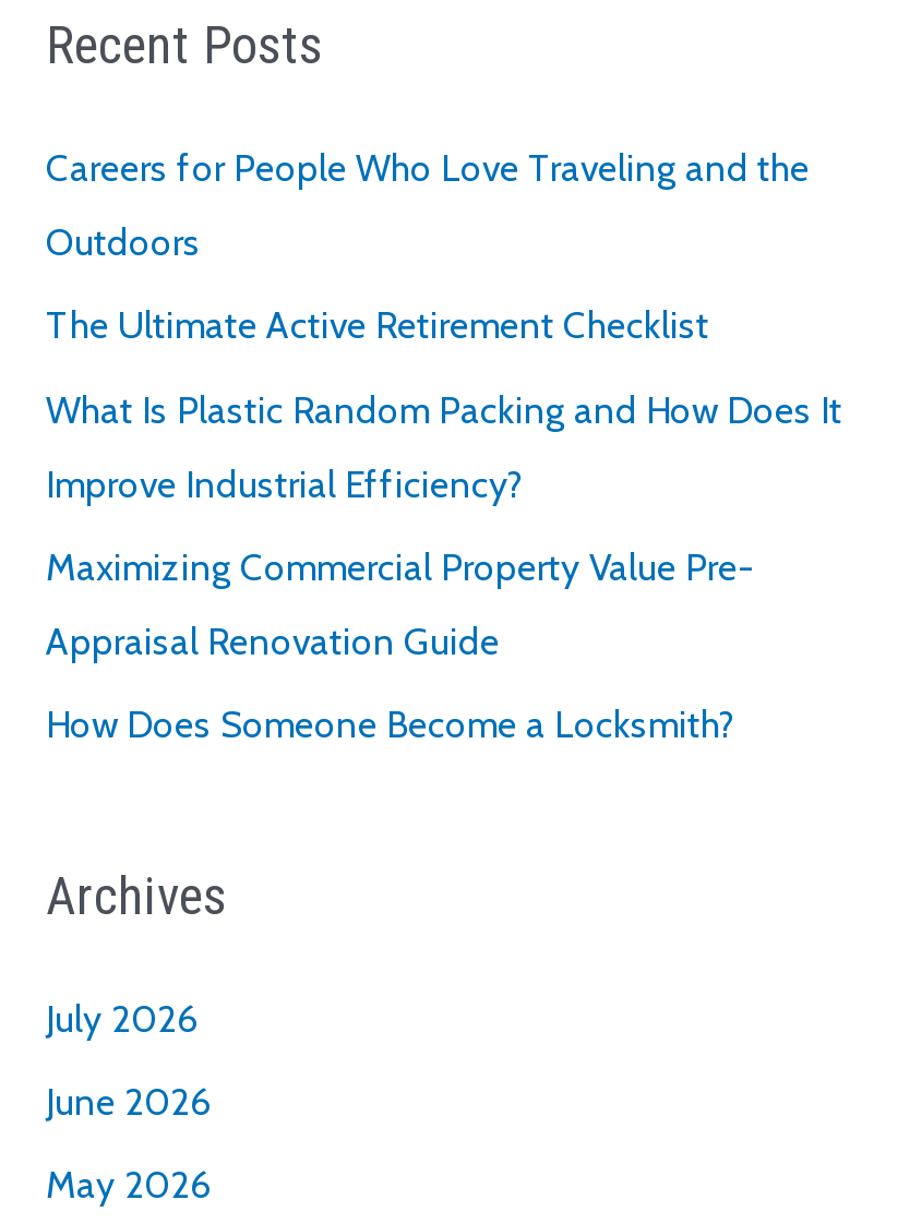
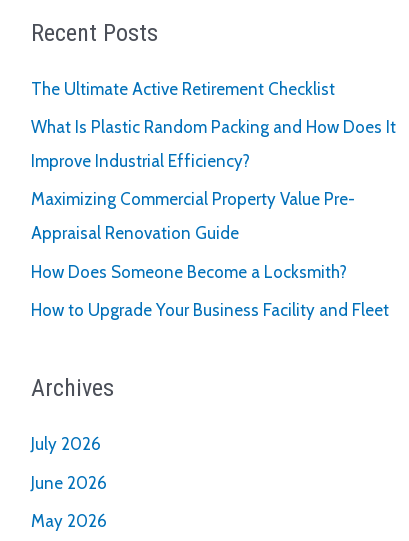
[46,146,810,264] Careers for People Who Love Traveling and the | Outdoors -> none
moved [46,303,842,746] -> [31,79,396,282]: The Ultimate Active Retirement Checklist | What Is Plastic Random Packing and How Does It | Improve Industrial Efficiency? | Maximizing Commercial Property Value Pre- | Appraisal Renovation Guide | How Does Someone Become a Locksmith?
none -> [31,300,389,320] How to Upgrade Your Business Facility and Fleet

